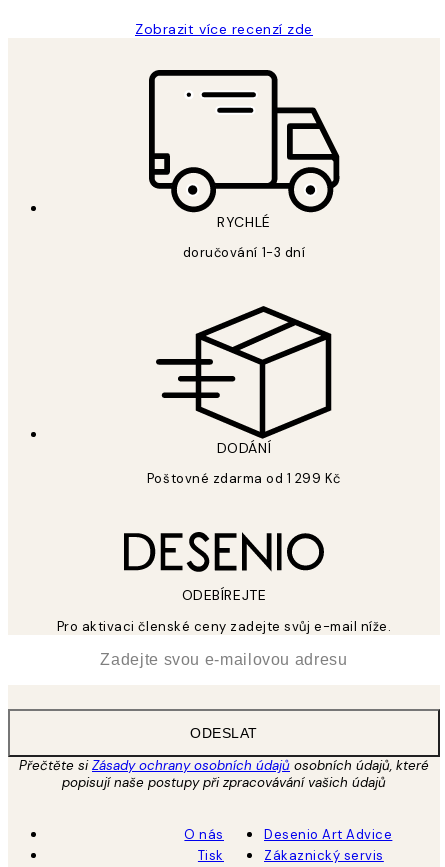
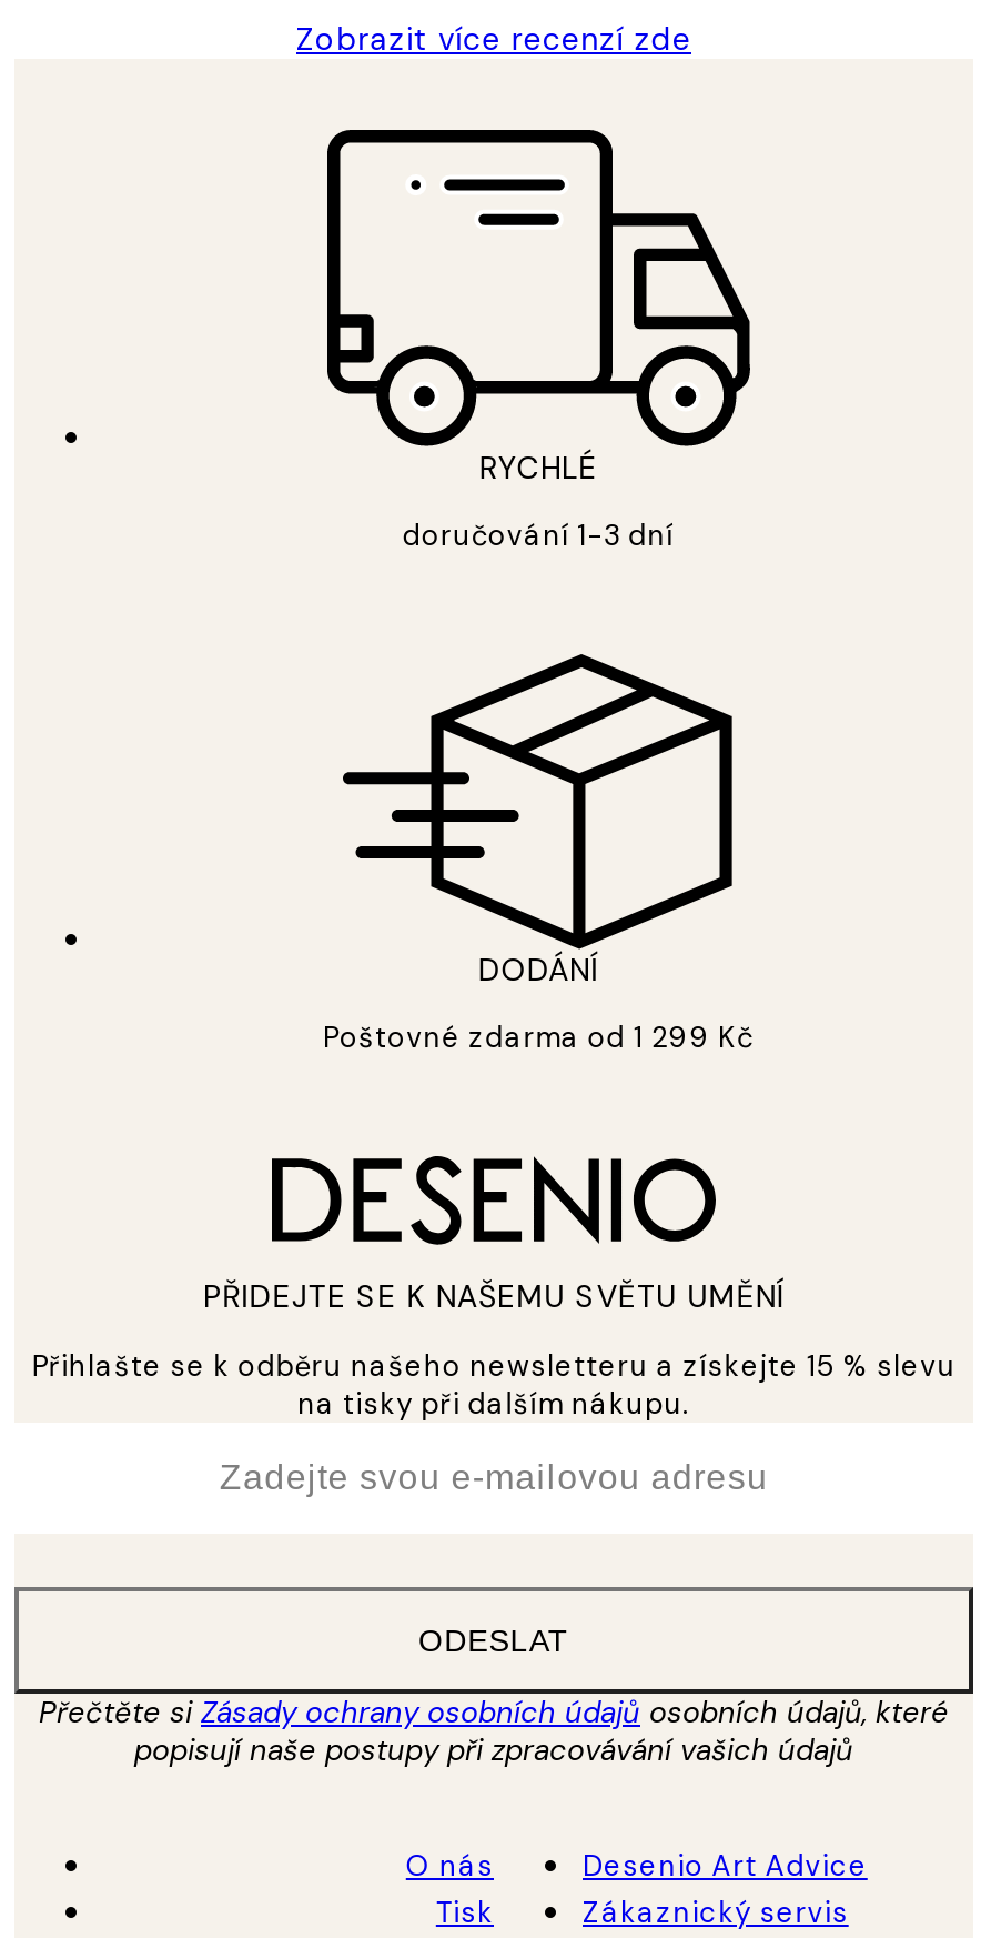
[182,586,266,604] ODEBÍREJTE -> [203,1277,785,1317] PŘIDEJTE SE K NAŠEMU SVĚTU UMĚNÍ
[57,618,391,635] Pro aktivaci členské ceny zadejte svůj e-mail níže. -> [32,1348,956,1424] Přihlašte se k odběru našeho newsletteru a získejte 15 % slevu | na tisky při dalším nákupu.

